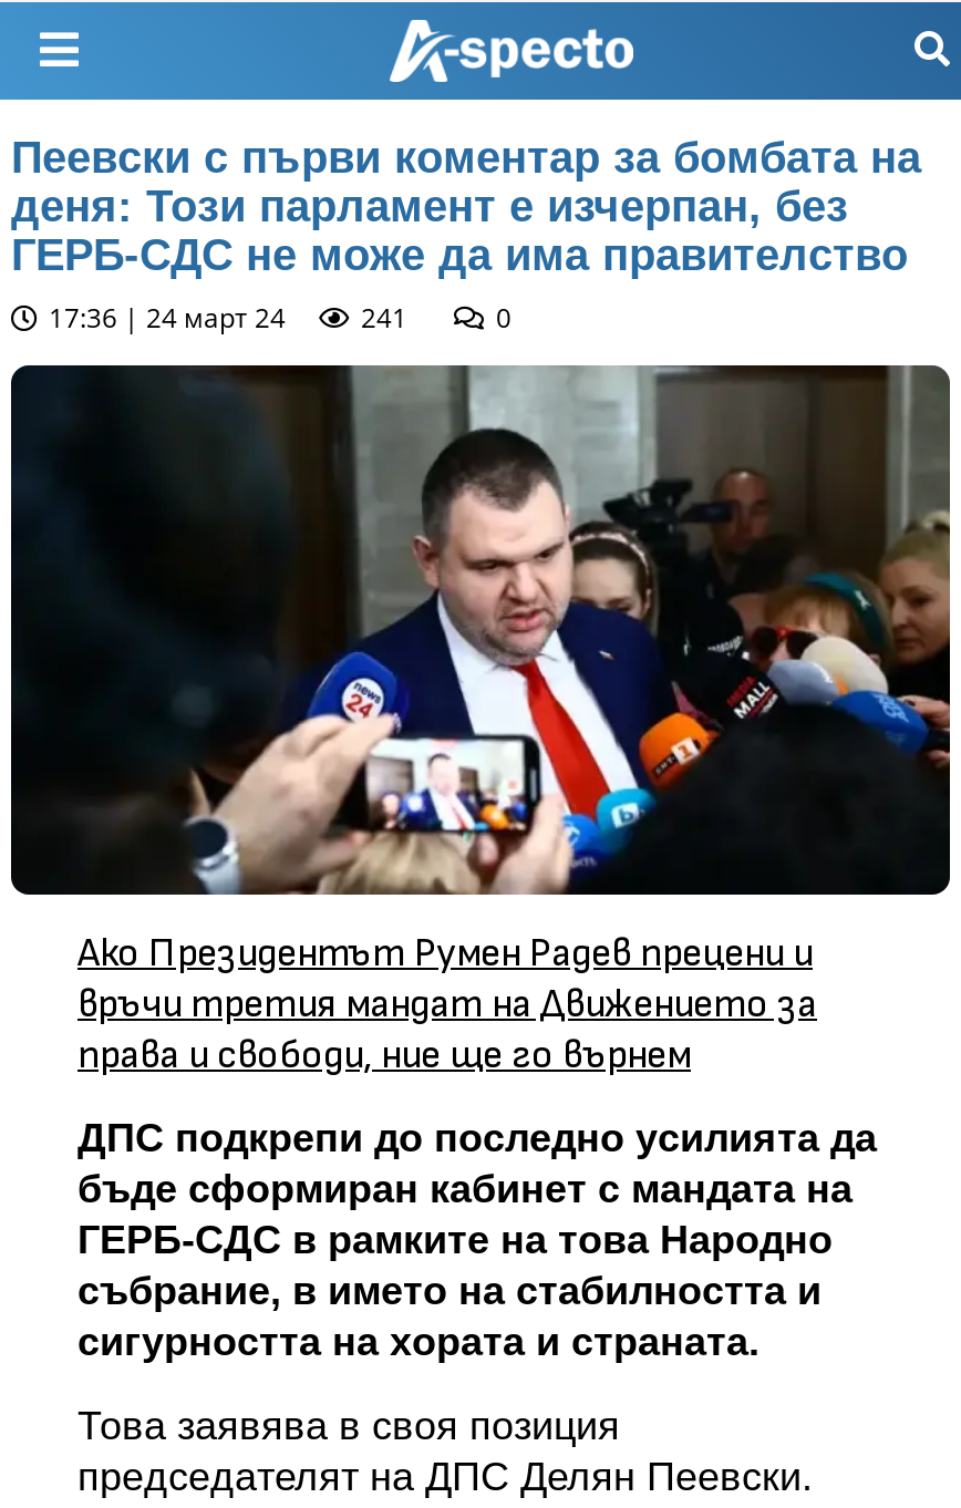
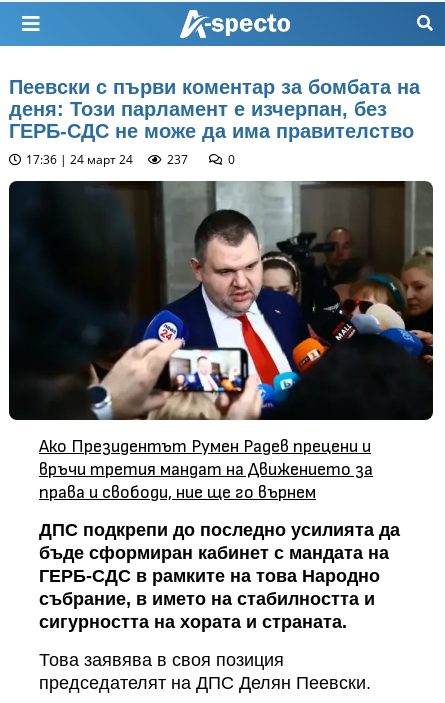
[361,299,407,337] 241 -> [167,151,188,168] 237

